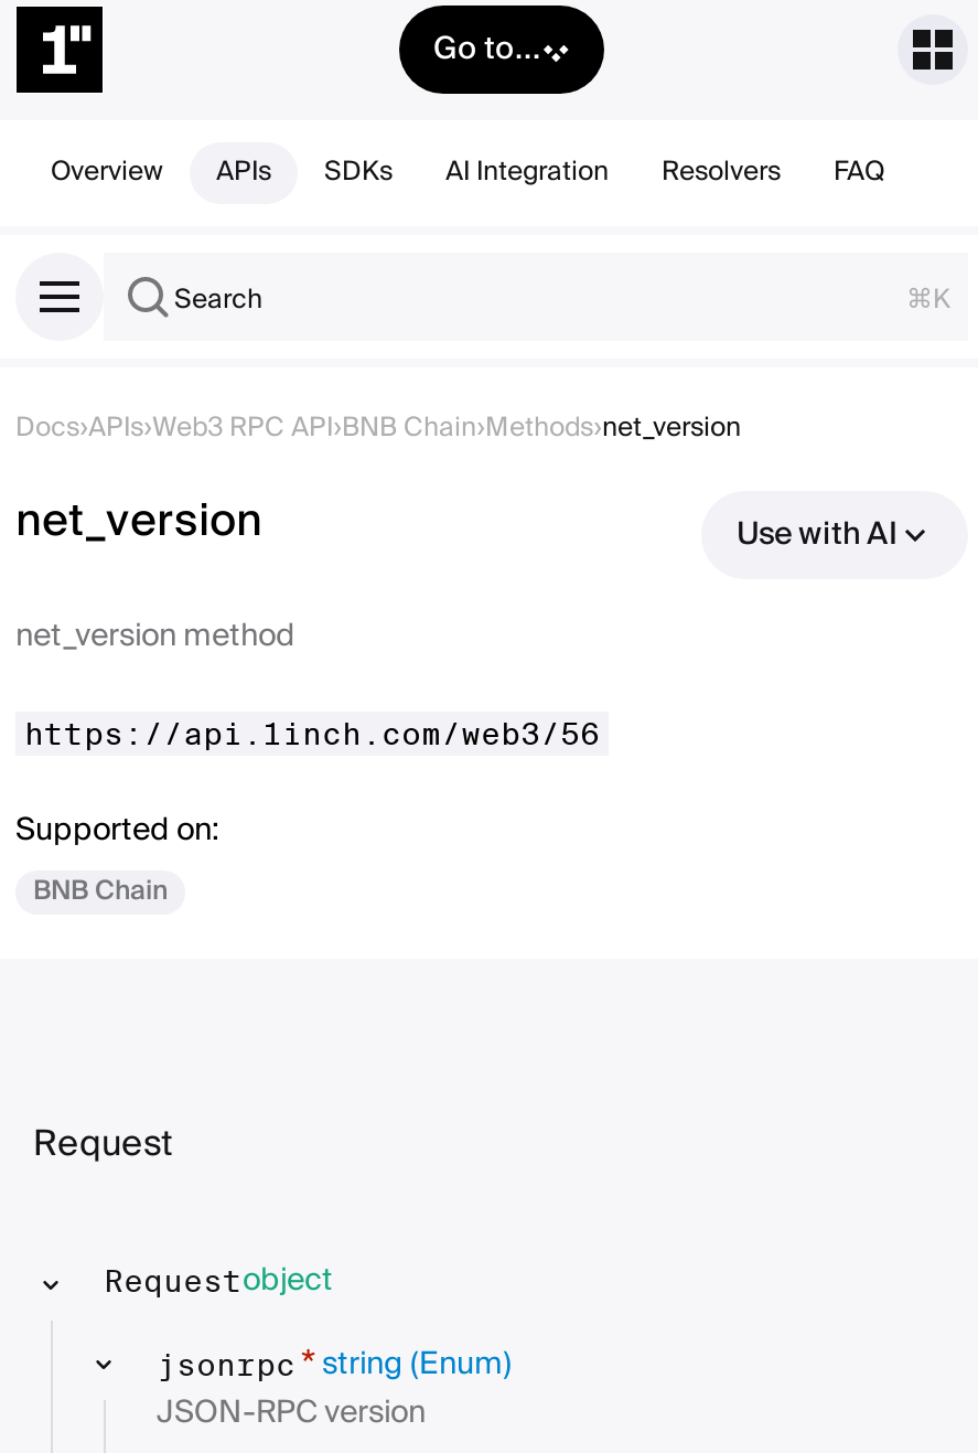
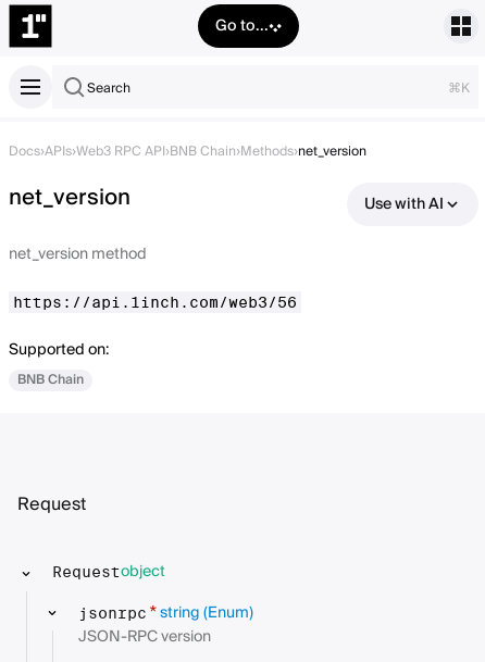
[51,149,884,195] Overview | APIs | SDKs | AI Integration | Resolvers | FAQ -> none

